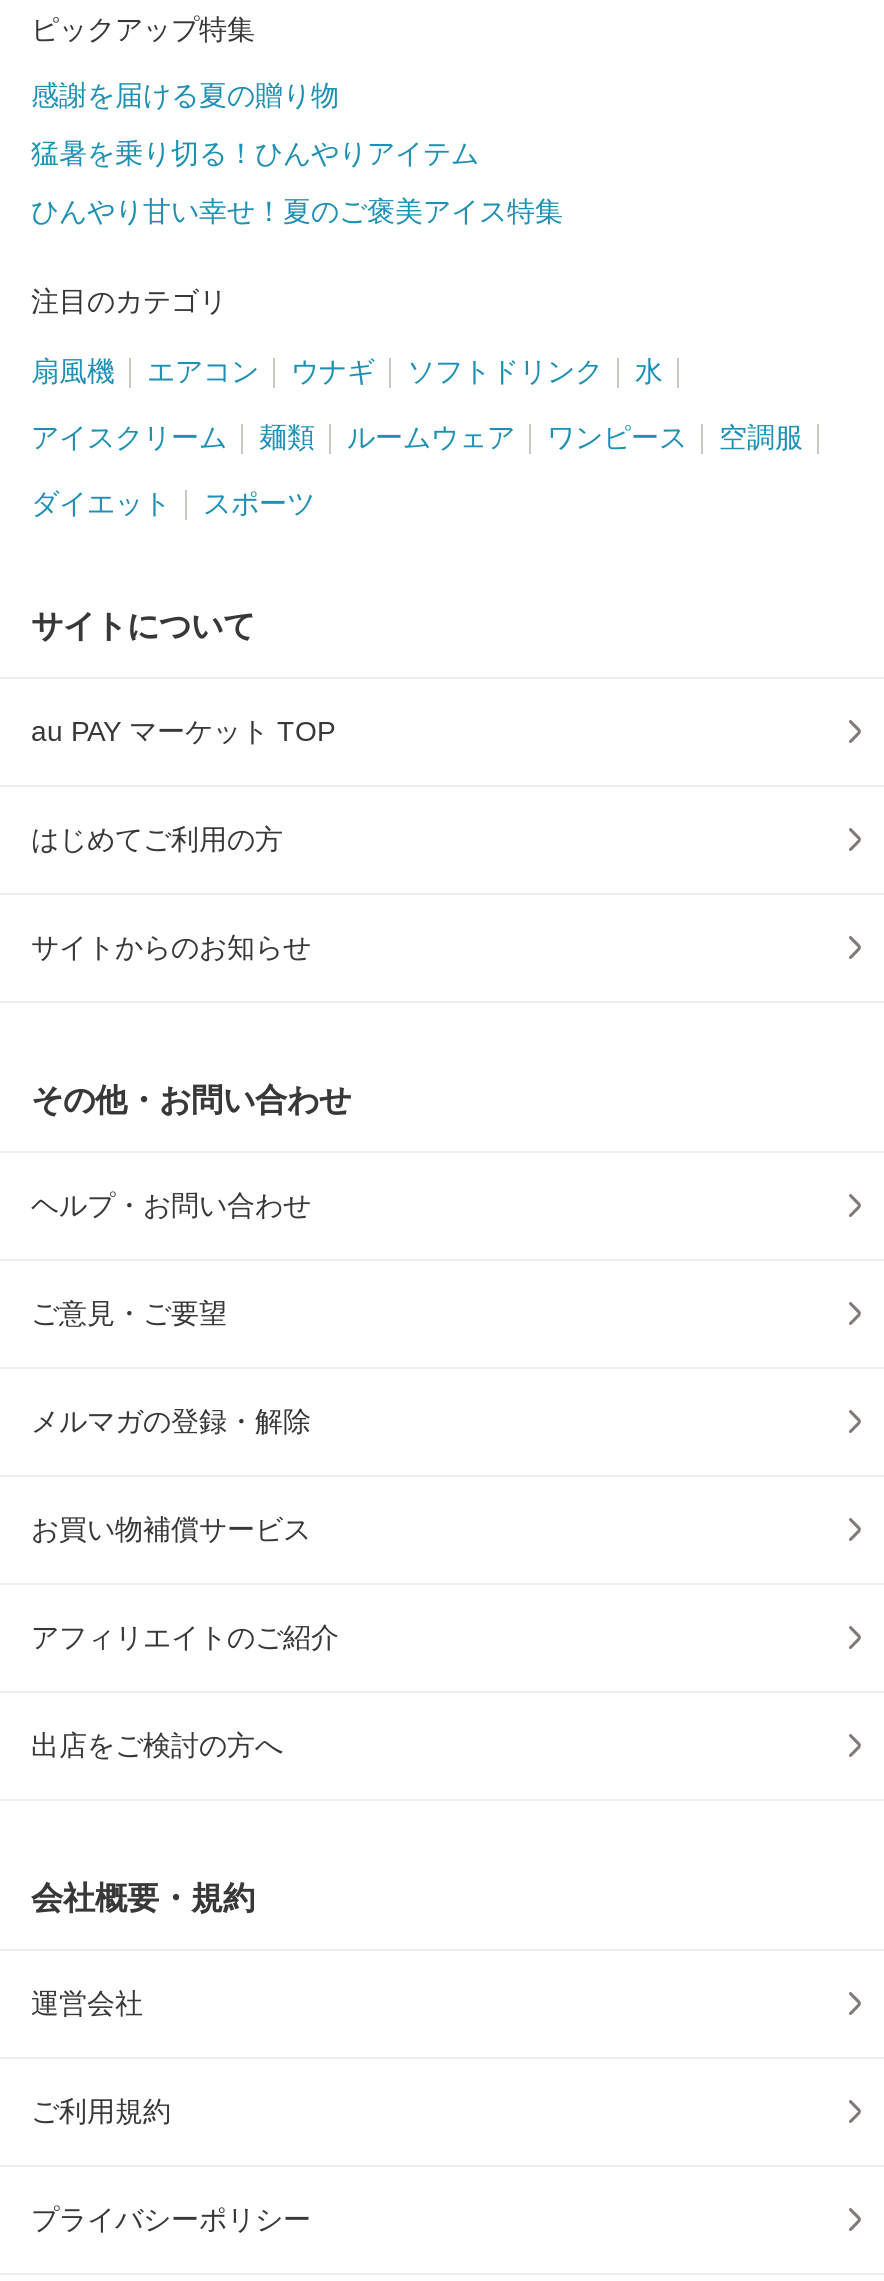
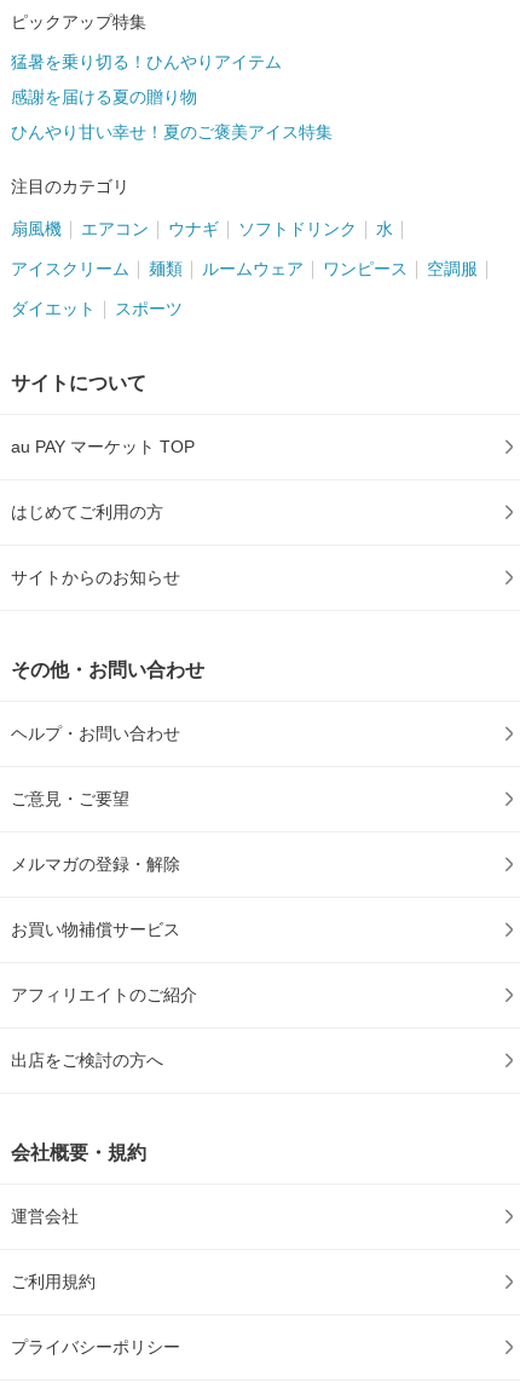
moved [31,80,339,112] -> [11,87,197,107]: 感謝を届ける夏の贈り物
moved [31,138,479,170] -> [11,52,282,72]: 猛暑を乗り切る！ひんやりアイテム

